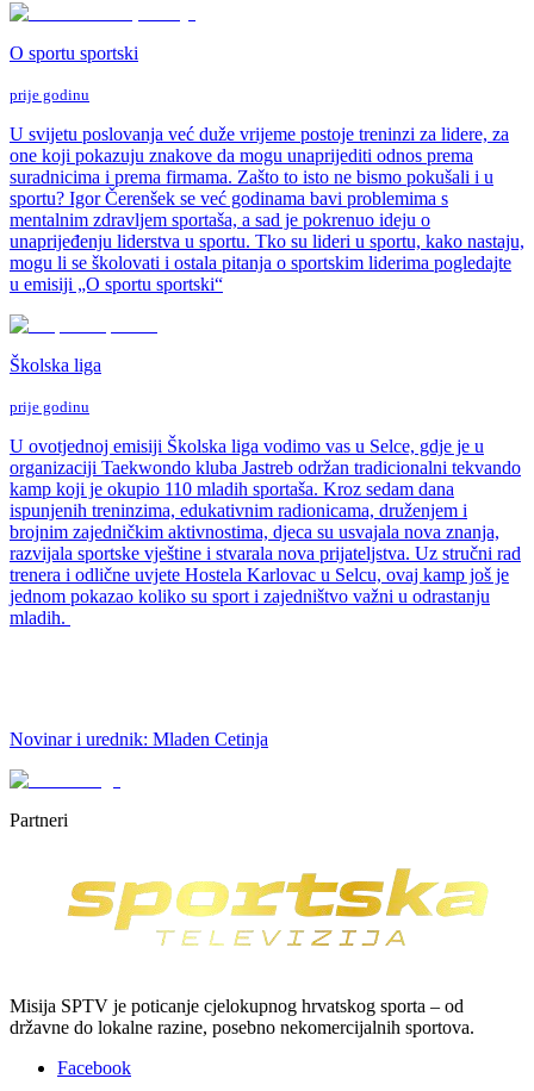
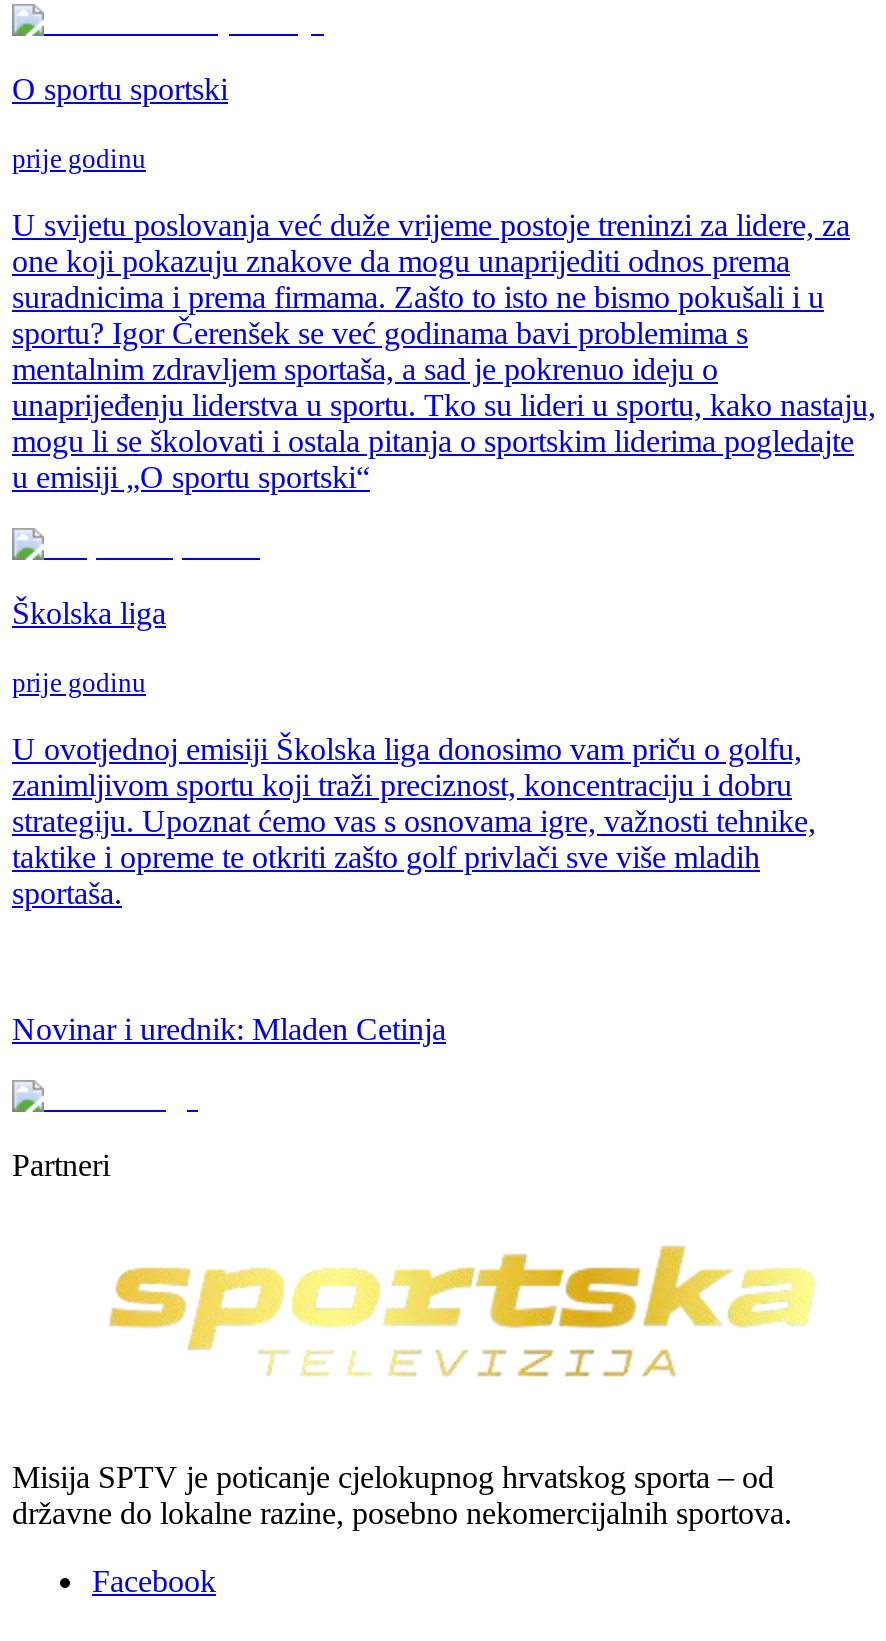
[10,436,521,628] U ovotjednoj emisiji Školska liga vodimo vas u Selce, gdje je u | organizaciji Taekwondo kluba Jastreb održan tradicionalni tekvando | kamp koji je okupio 110 mladih sportaša. Kroz sedam dana | ispunjenih treninzima, edukativnim radionicama, druženjem i | brojnim zajedničkim aktivnostima, djeca su usvajala nova znanja, | razvijala sportske vještine i stvarala nova prijateljstva. Uz stručni rad | trenera i odlične uvjete Hostela Karlovac u Selcu, ovaj kamp još je | jednom pokazao koliko su sport i zajedništvo važni u odrastanju | mladih. -> [12,732,816,910] U ovotjednoj emisiji Školska liga donosimo vam priču o golfu, | zanimljivom sportu koji traži preciznost, koncentraciju i dobru | strategiju. Upoznat ćemo vas s osnovama igre, važnosti tehnike, | taktike i opreme te otkriti zašto golf privlači sve više mladih | sportaša.

